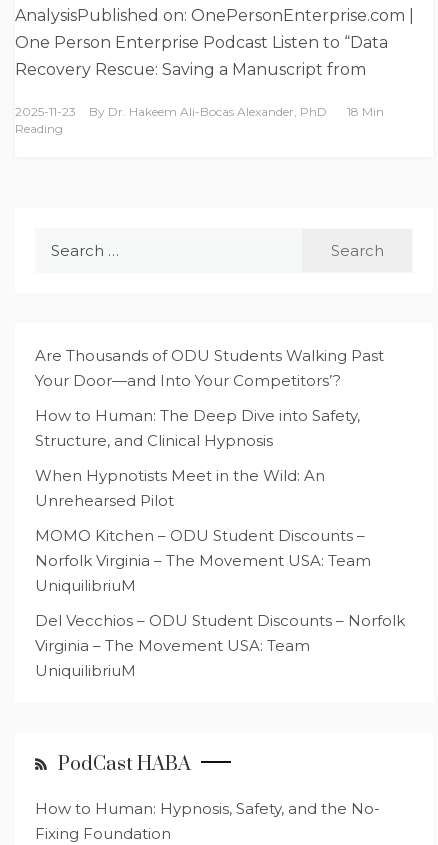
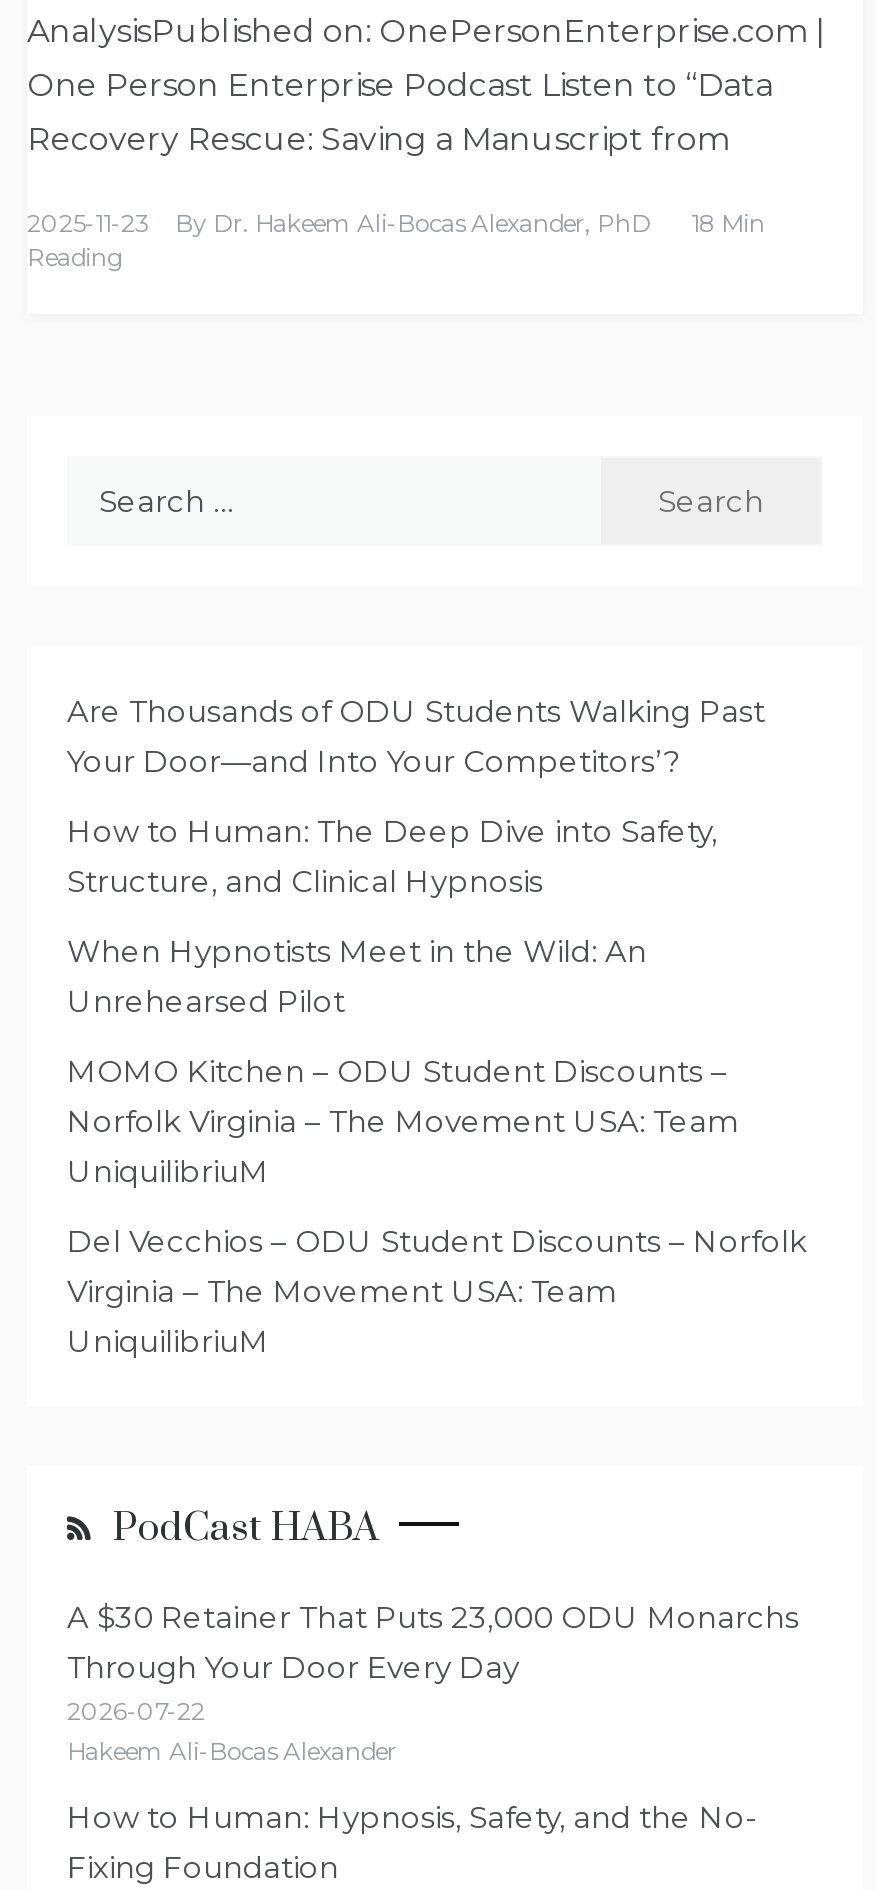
none -> [67,1597,799,1765] A $30 Retainer That Puts 23,000 ODU Monarchs | Through Your Door Every Day | 2026-07-22 | Hakeem Ali-Bocas Alexander

